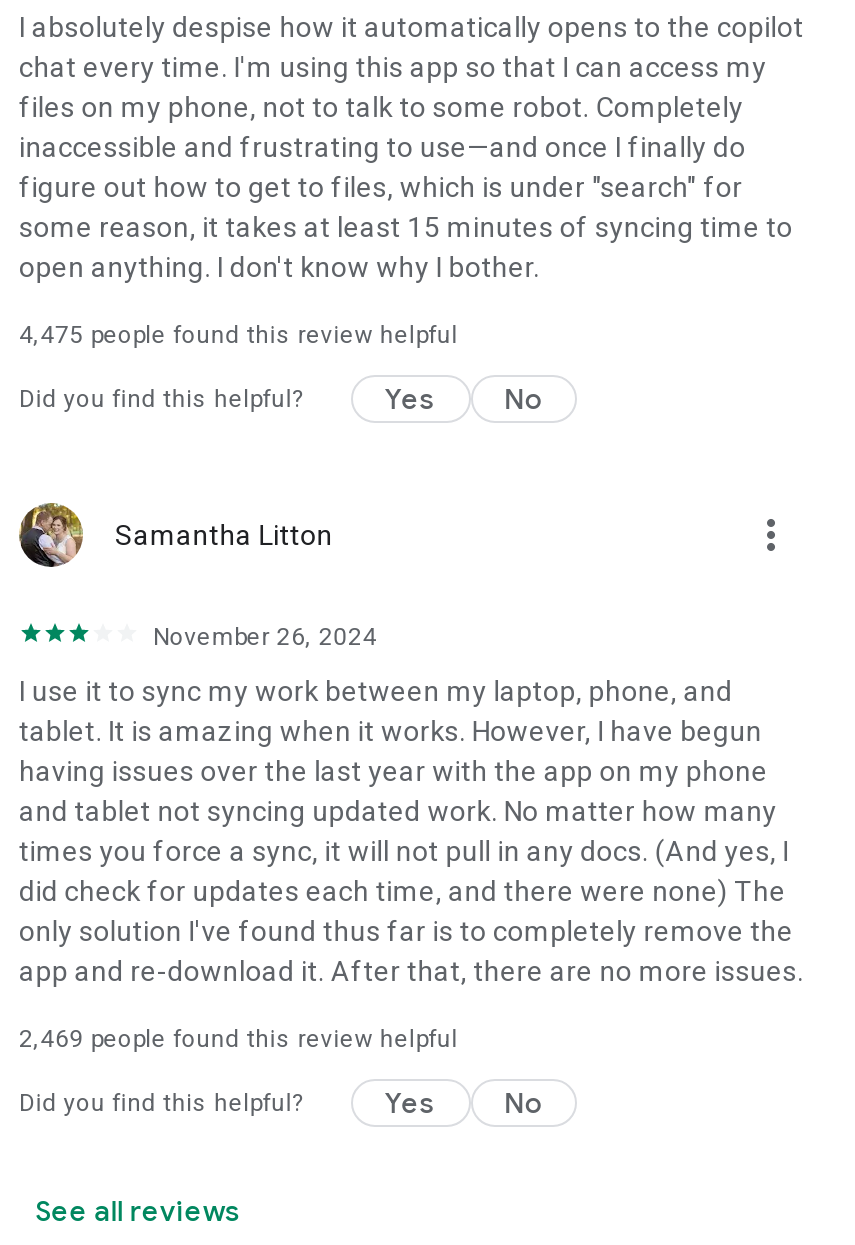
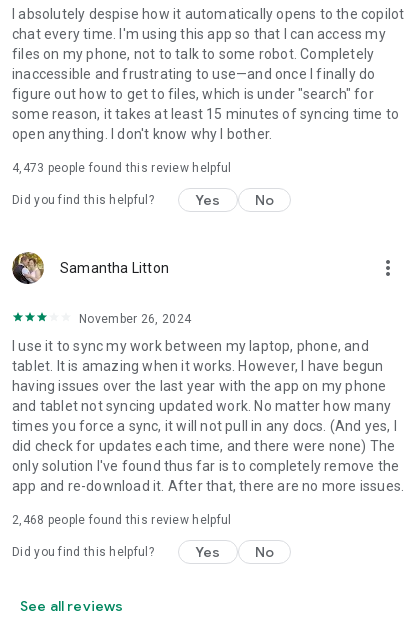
[19,321,458,349] 4,475 people found this review helpful -> [12,161,231,175] 4,473 people found this review helpful
[19,1025,458,1053] 2,469 people found this review helpful -> [12,513,231,527] 2,468 people found this review helpful

